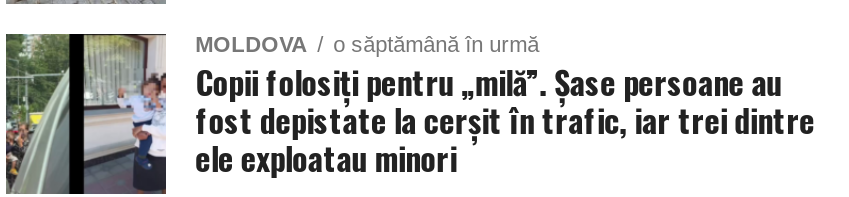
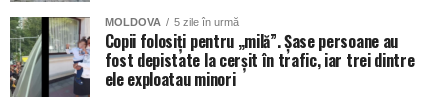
[333,32,539,56] o săptămână în urmă -> [174,16,239,28] 5 zile în urmă

